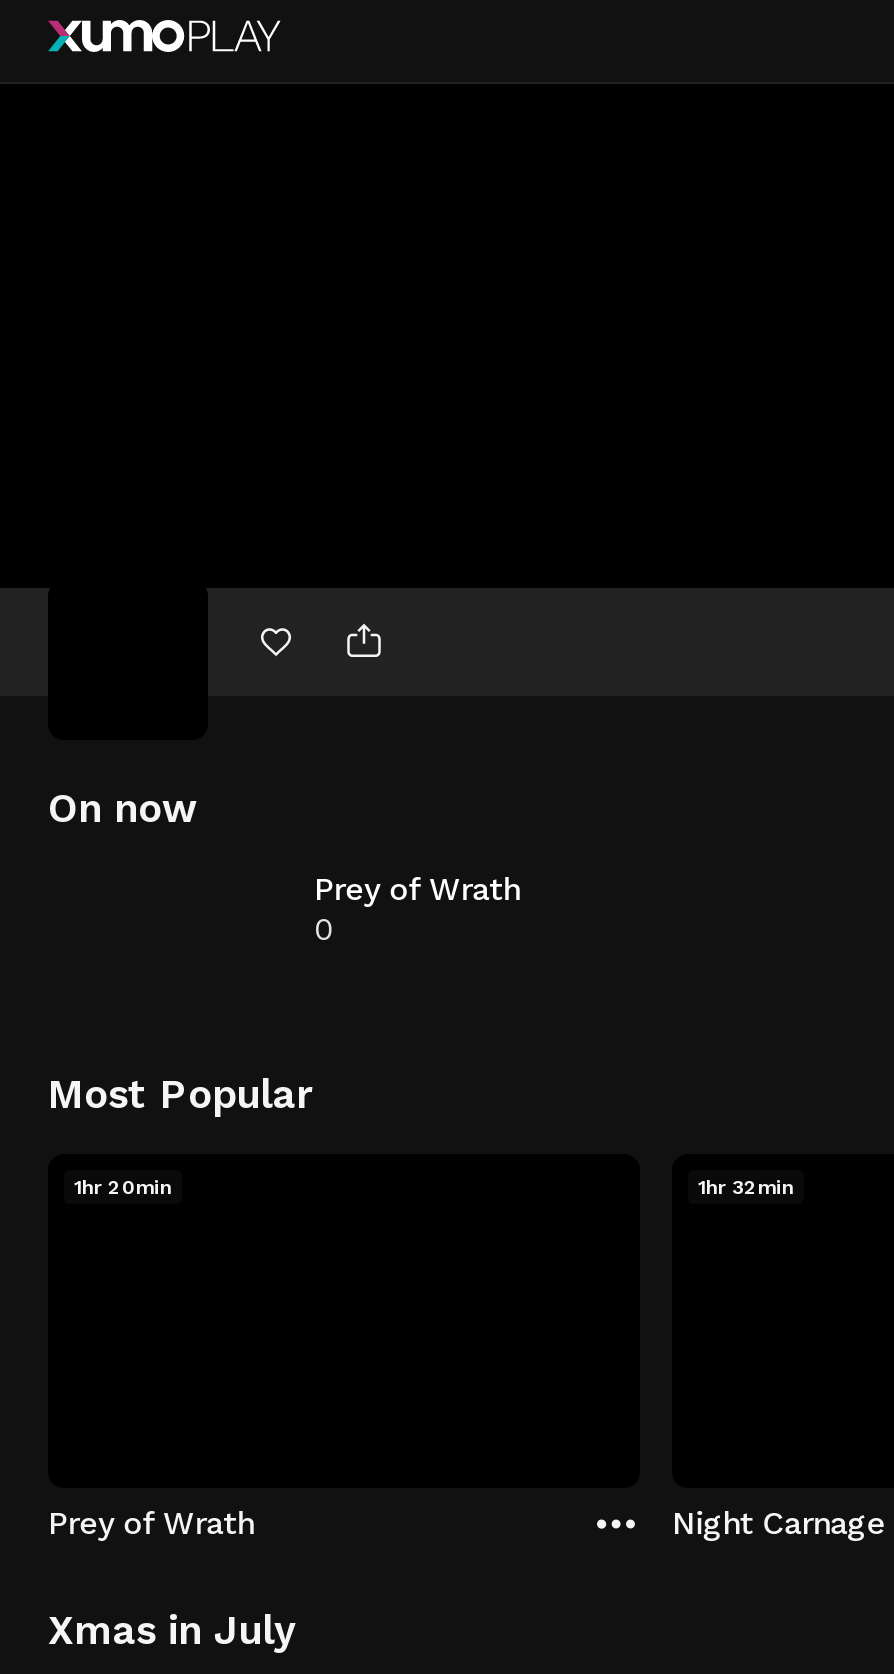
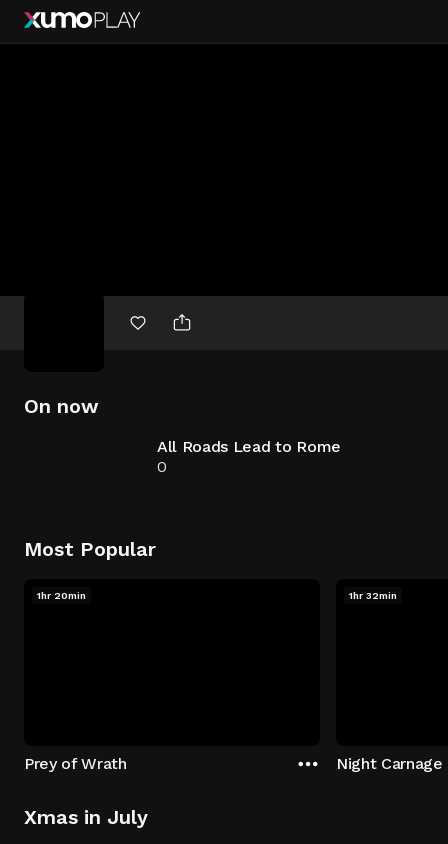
[314,870,520,908] Prey of Wrath -> [157,437,341,456] All Roads Lead to Rome

